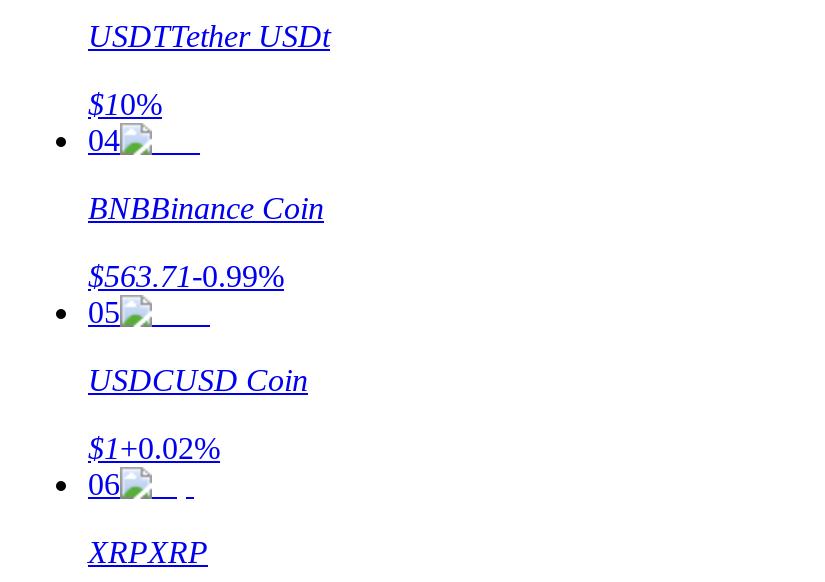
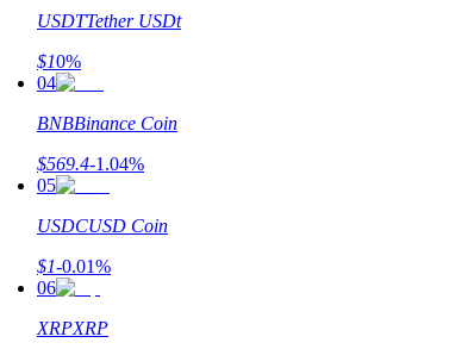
[88,258,284,292] $563.71-0.99% -> [37,153,144,173] $569.4-1.04%
[88,430,220,464] $1+0.02% -> [37,255,111,276] $1-0.01%

